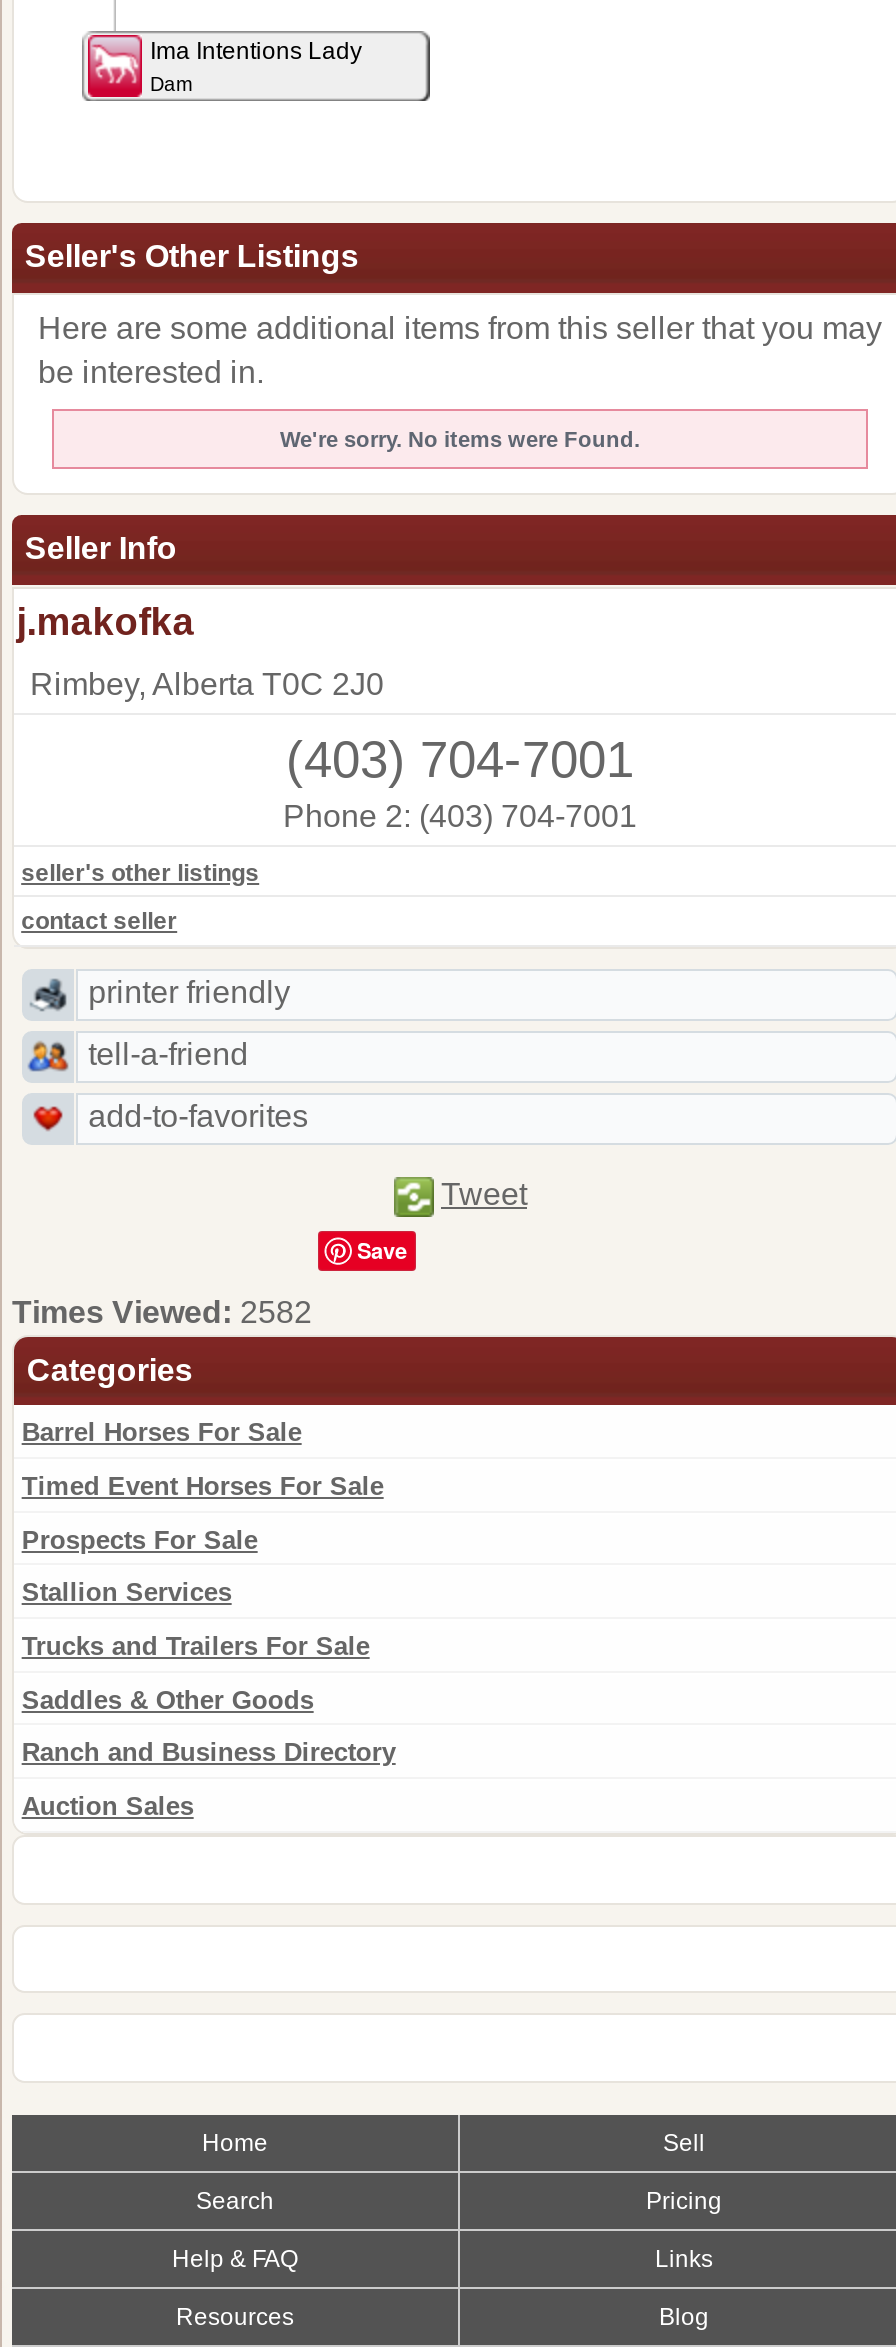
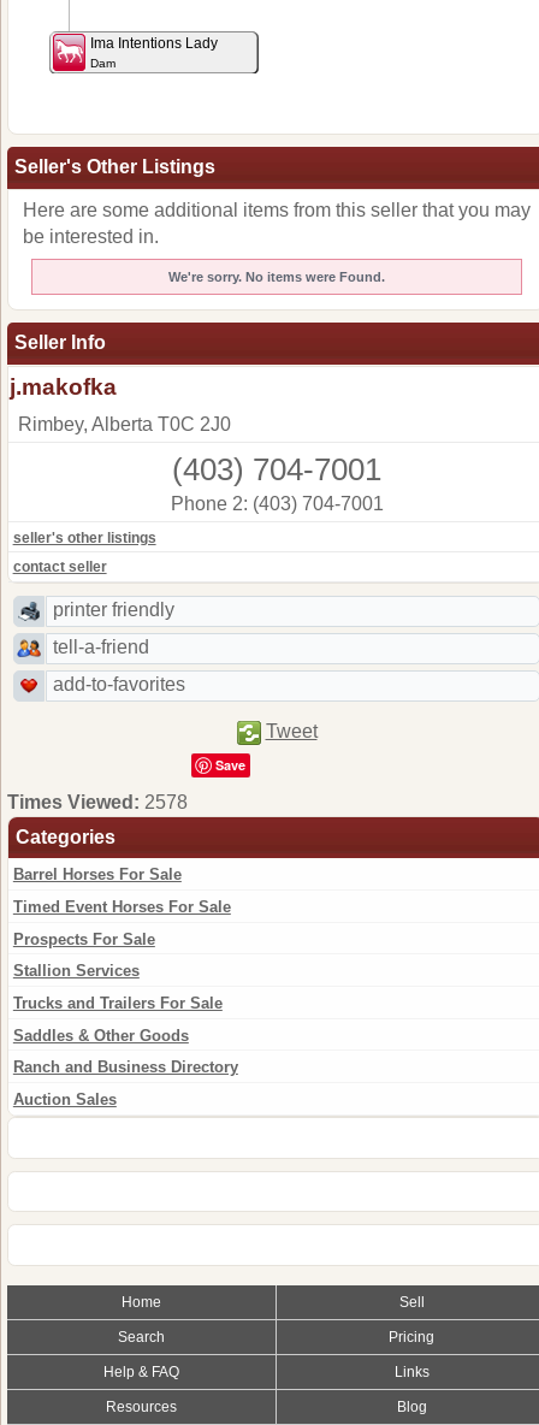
[12,1294,312,1328] Times Viewed: 2582 -> [7,792,188,812] Times Viewed: 2578

